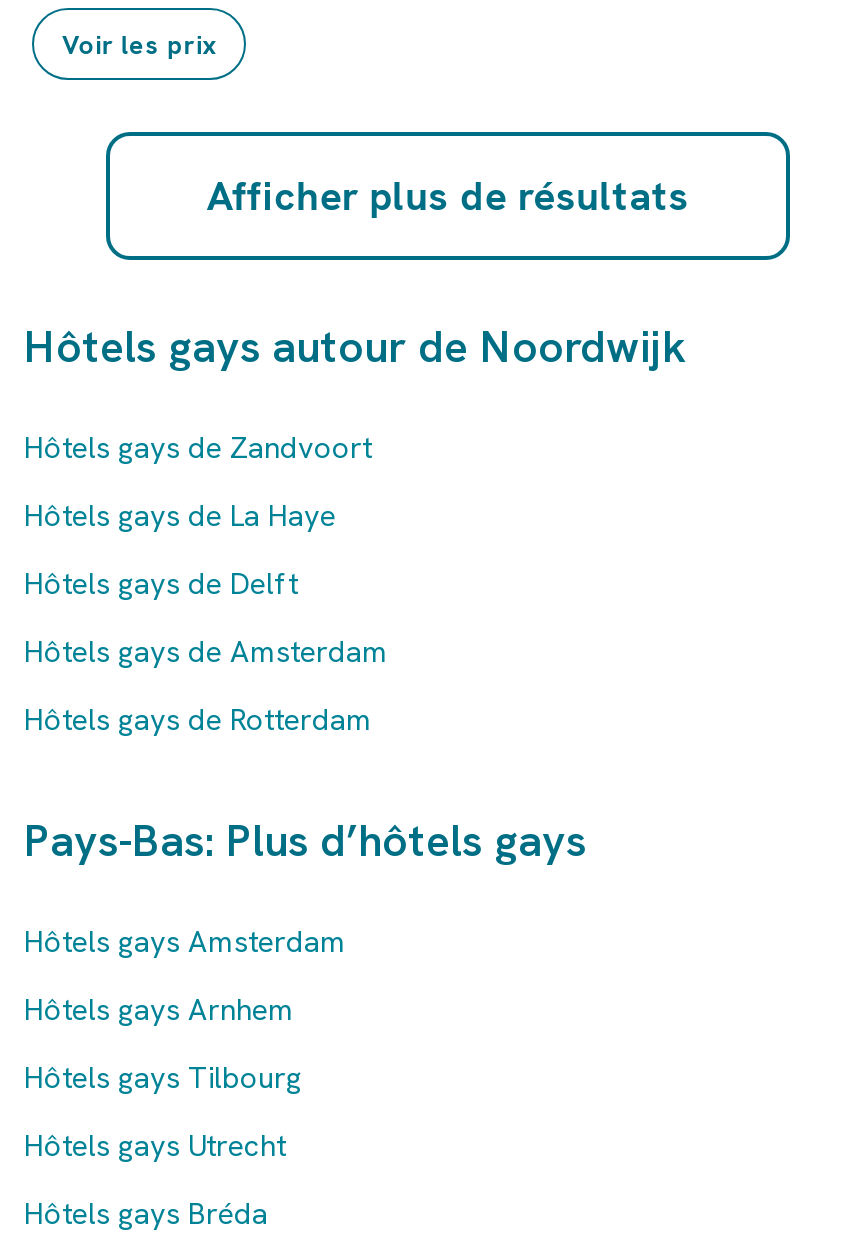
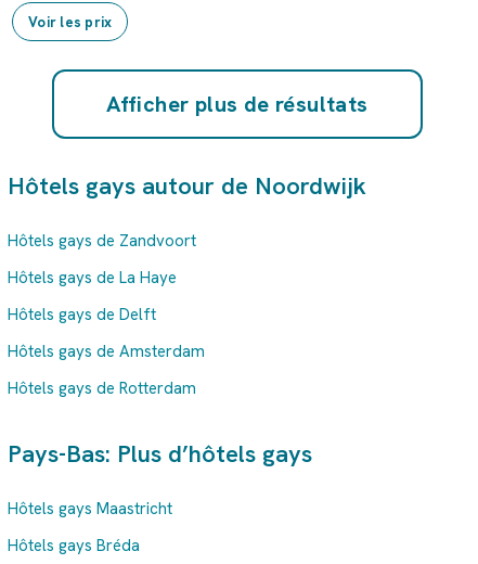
[44,922,346,1166] Hôtels gays Amsterdam | Hôtels gays Arnhem | Hôtels gays Tilbourg | Hôtels gays Utrecht -> [18,498,172,520] Hôtels gays Maastricht

